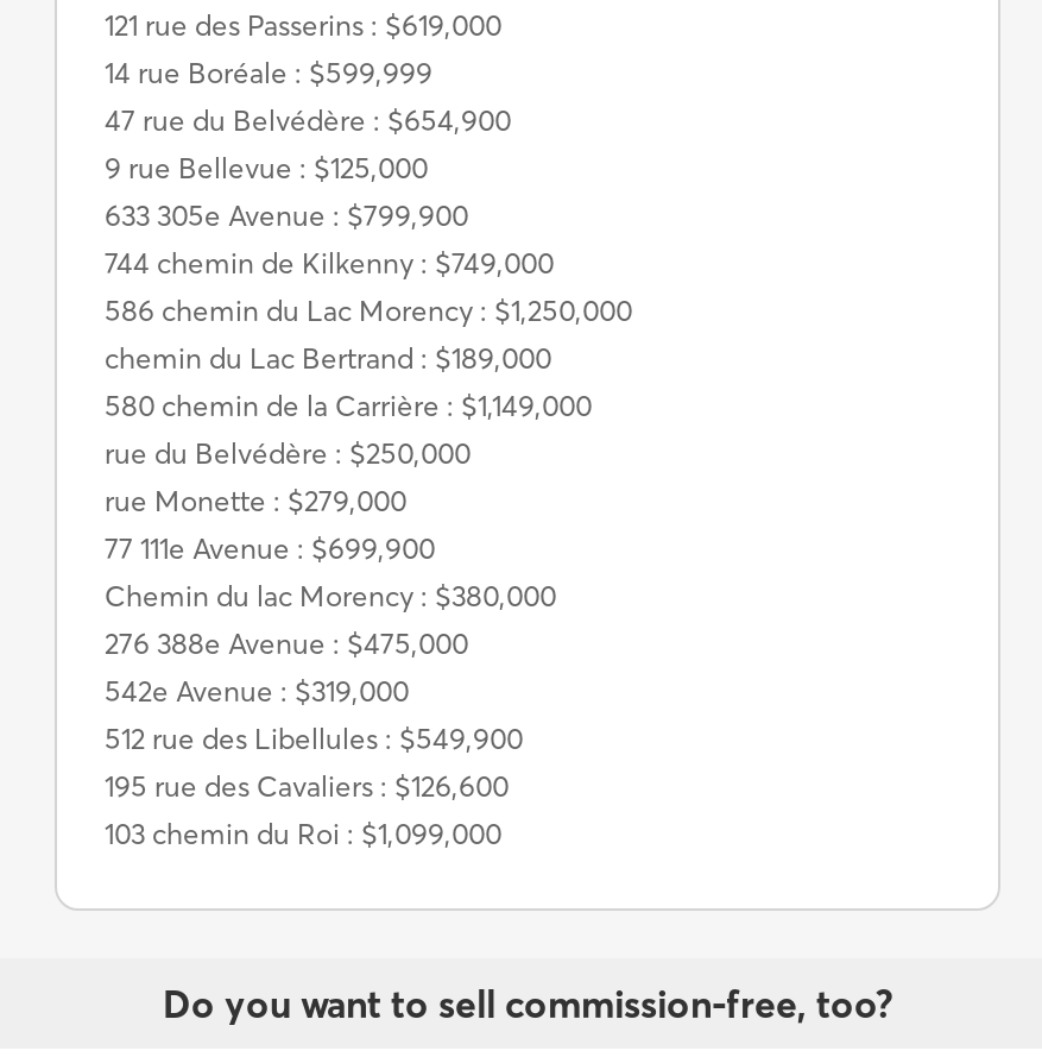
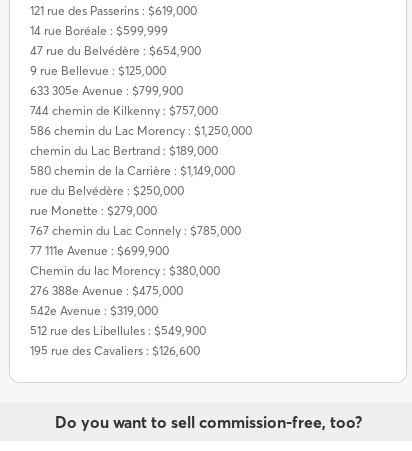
[105,245,554,281] 744 chemin de Kilkenny : $749,000 -> [30,103,218,118] 744 chemin de Kilkenny : $757,000
none -> [30,223,241,238] 767 chemin du Lac Connely : $785,000
moved [105,578,556,804] -> [30,263,220,358]: Chemin du lac Morency : $380,000 | 276 388e Avenue : $475,000 | 542e Avenue : $319,000 | 512 rue des Libellules : $549,900 | 195 rue des Cavaliers : $126,600
[105,816,501,852] 103 chemin du Roi : $1,099,000 -> none

